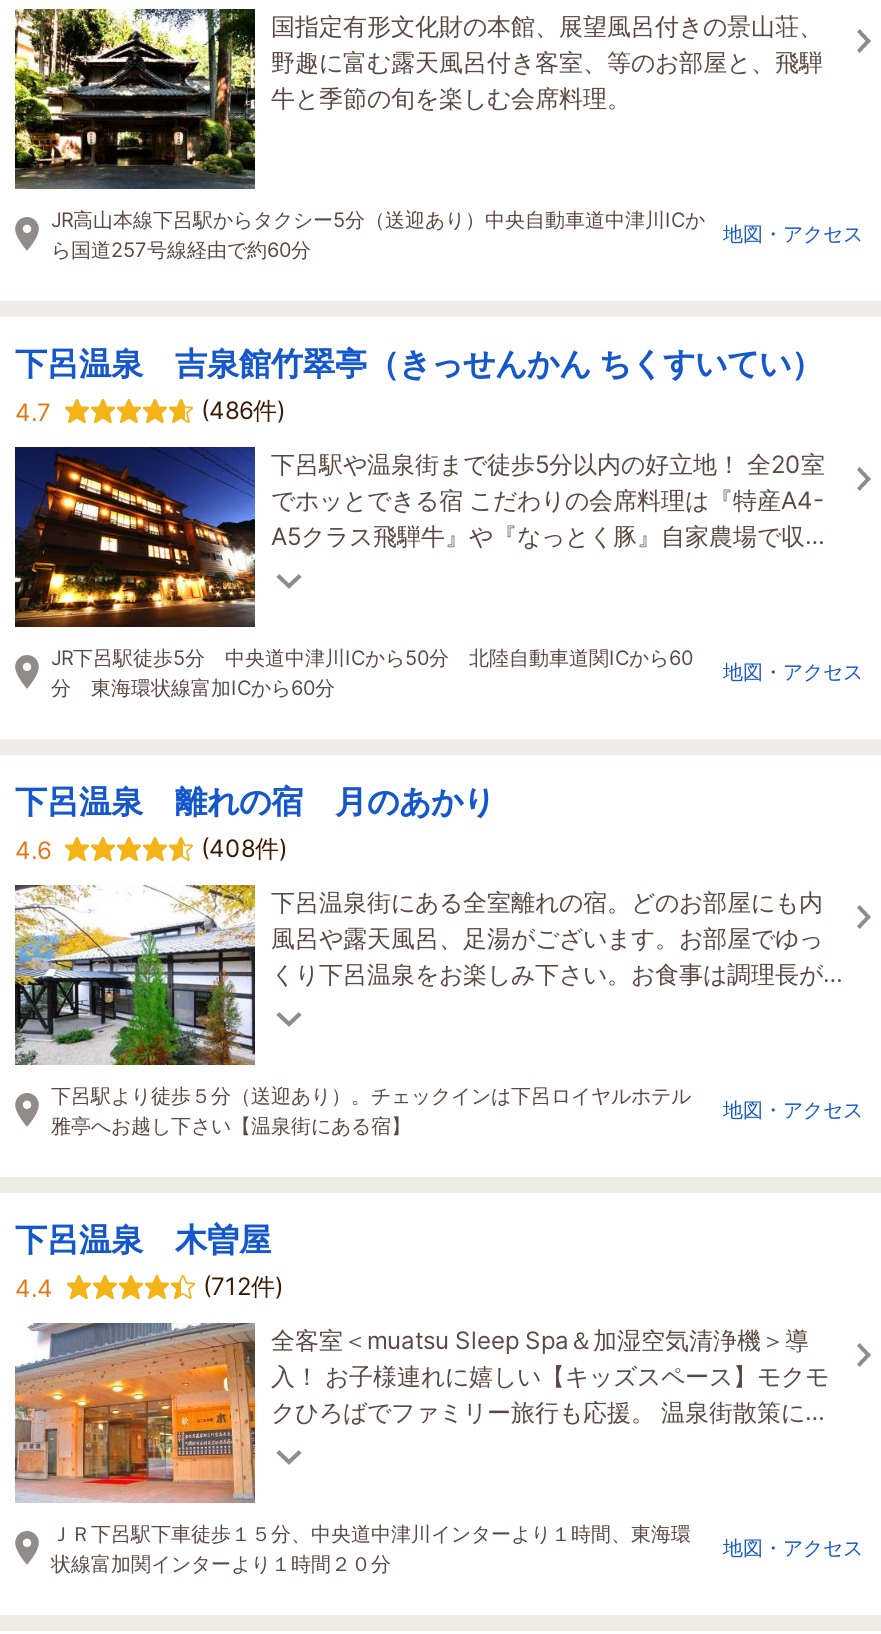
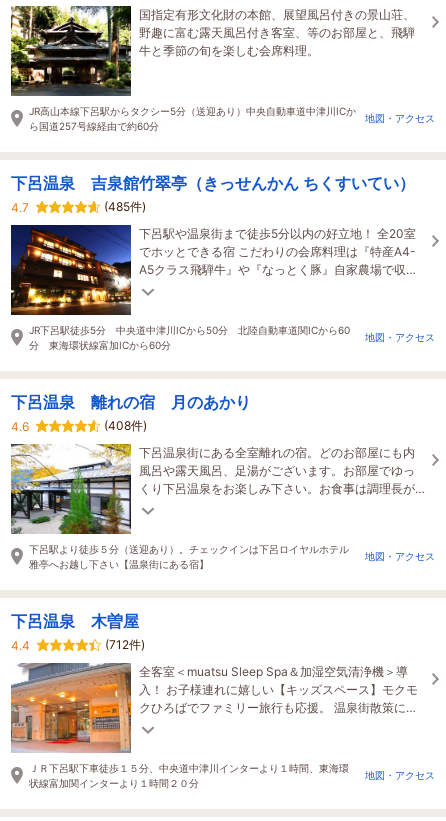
[201,394,285,424] (486件) -> [104,199,146,214] (485件)

